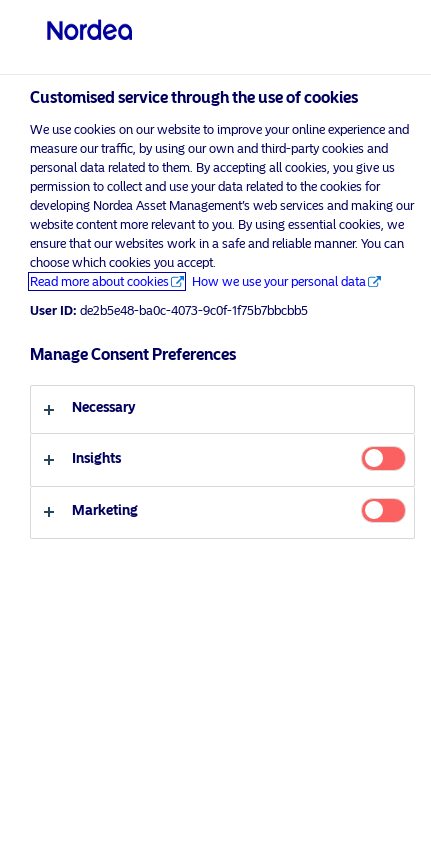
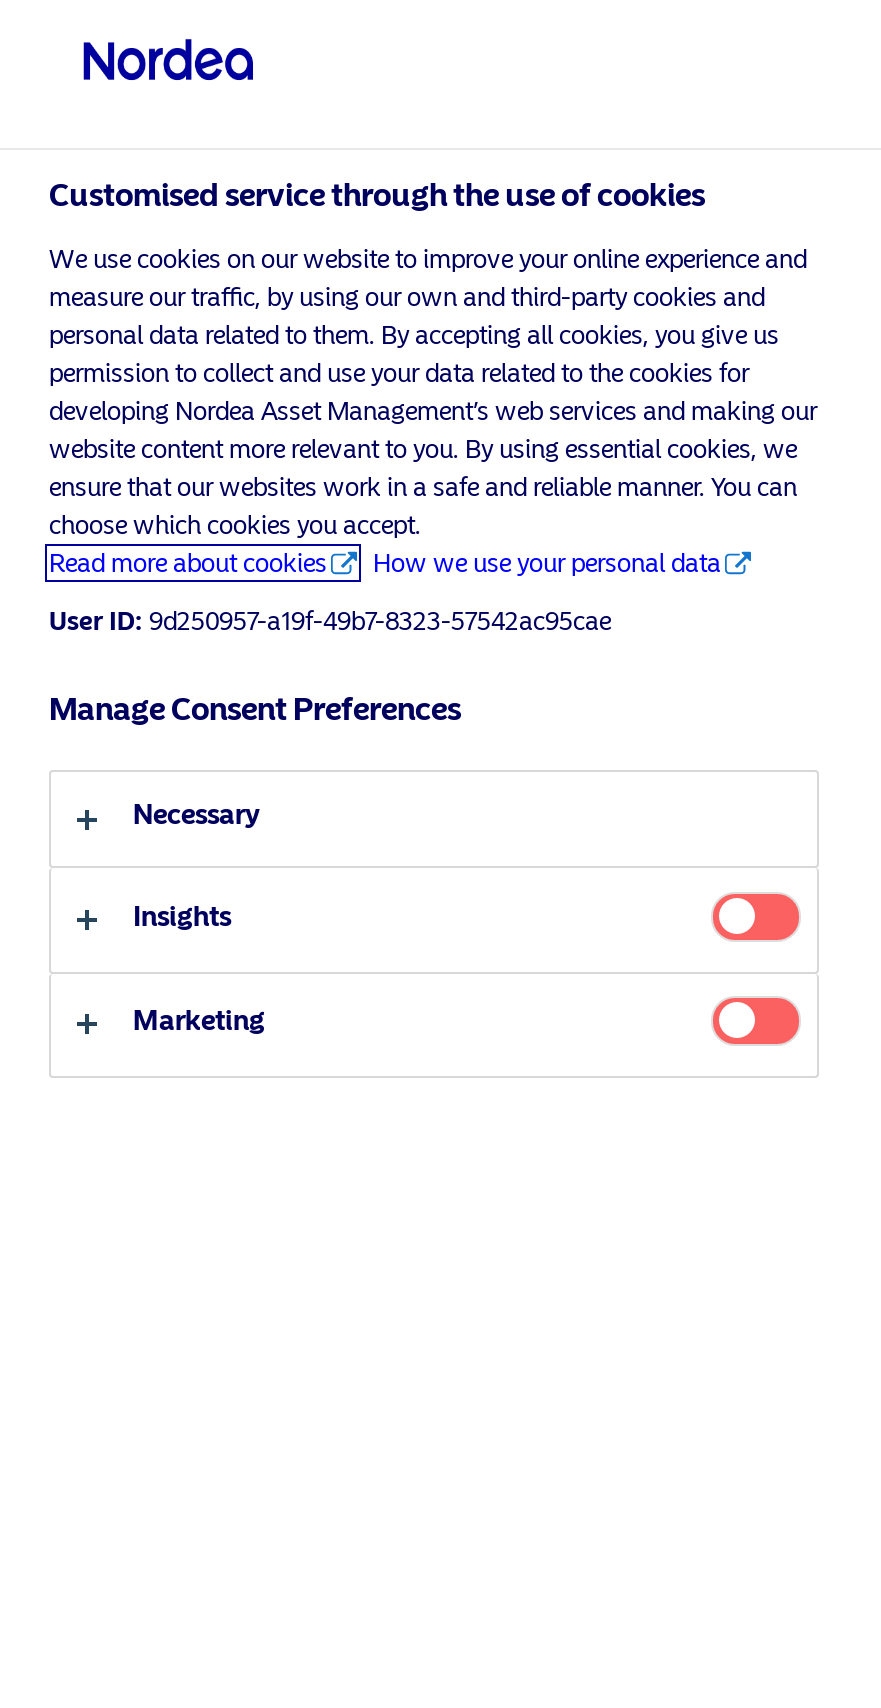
[30,303,308,318] User ID: de2b5e48-ba0c-4073-9c0f-1f75b7bbcbb5 -> [49,606,611,636] User ID: 9d250957-a19f-49b7-8323-57542ac95cae

